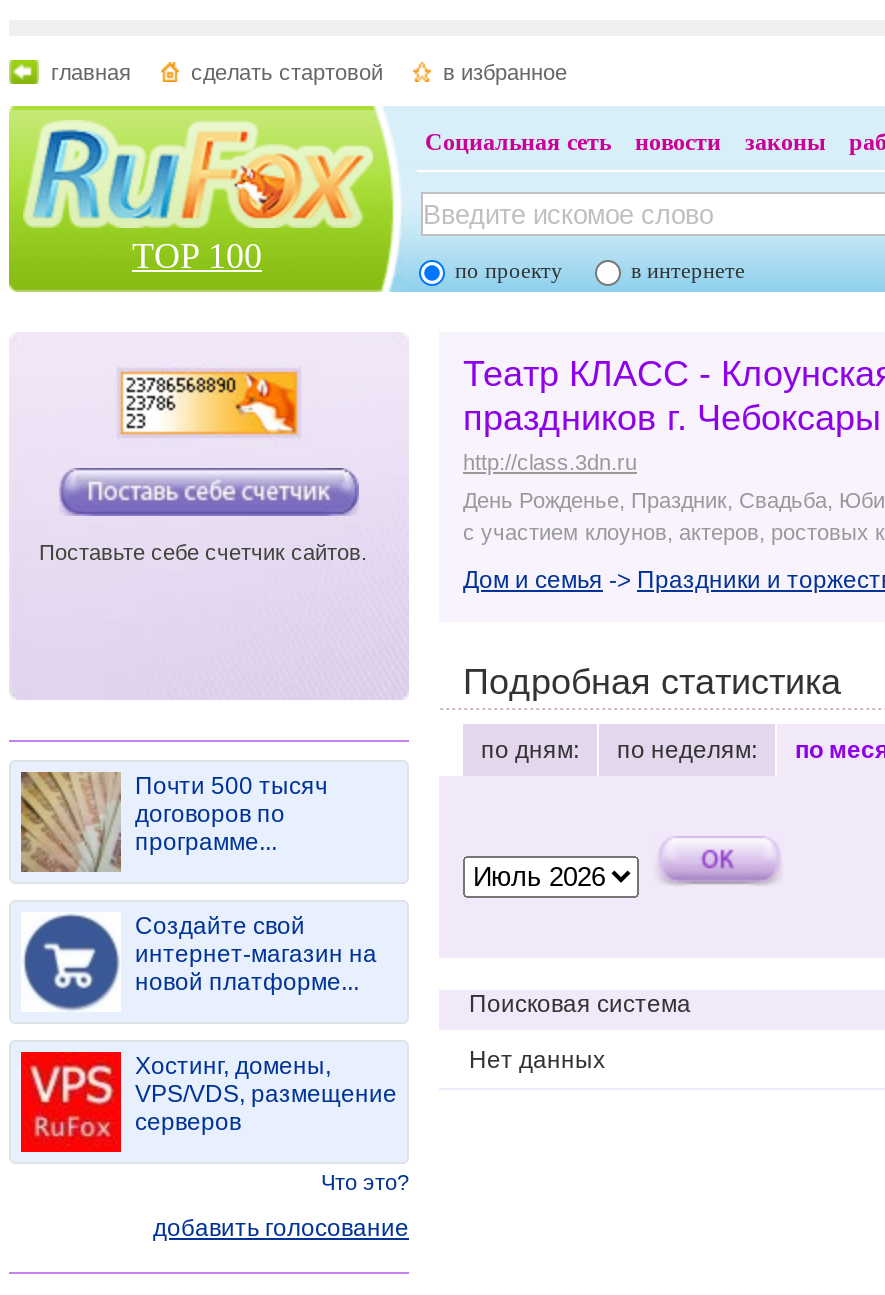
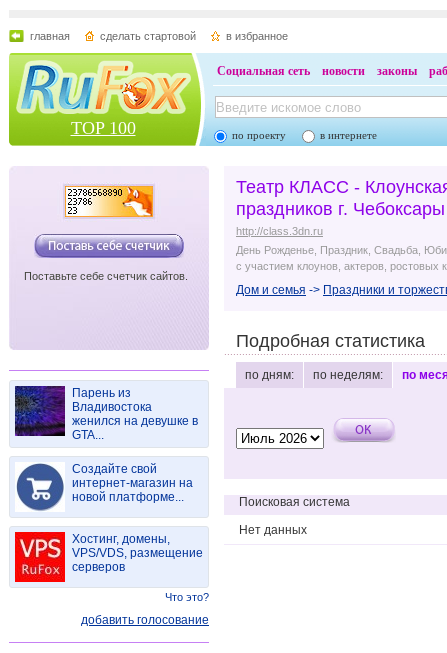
[19,770,327,874] [image] | Почти 500 тысяч | договоров по | программе... -> [14,385,198,442] [image] | Парень из | Владивостока | женился на девушке в | GTA...

